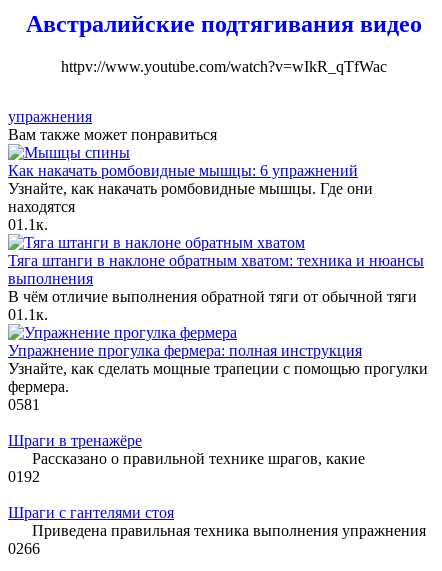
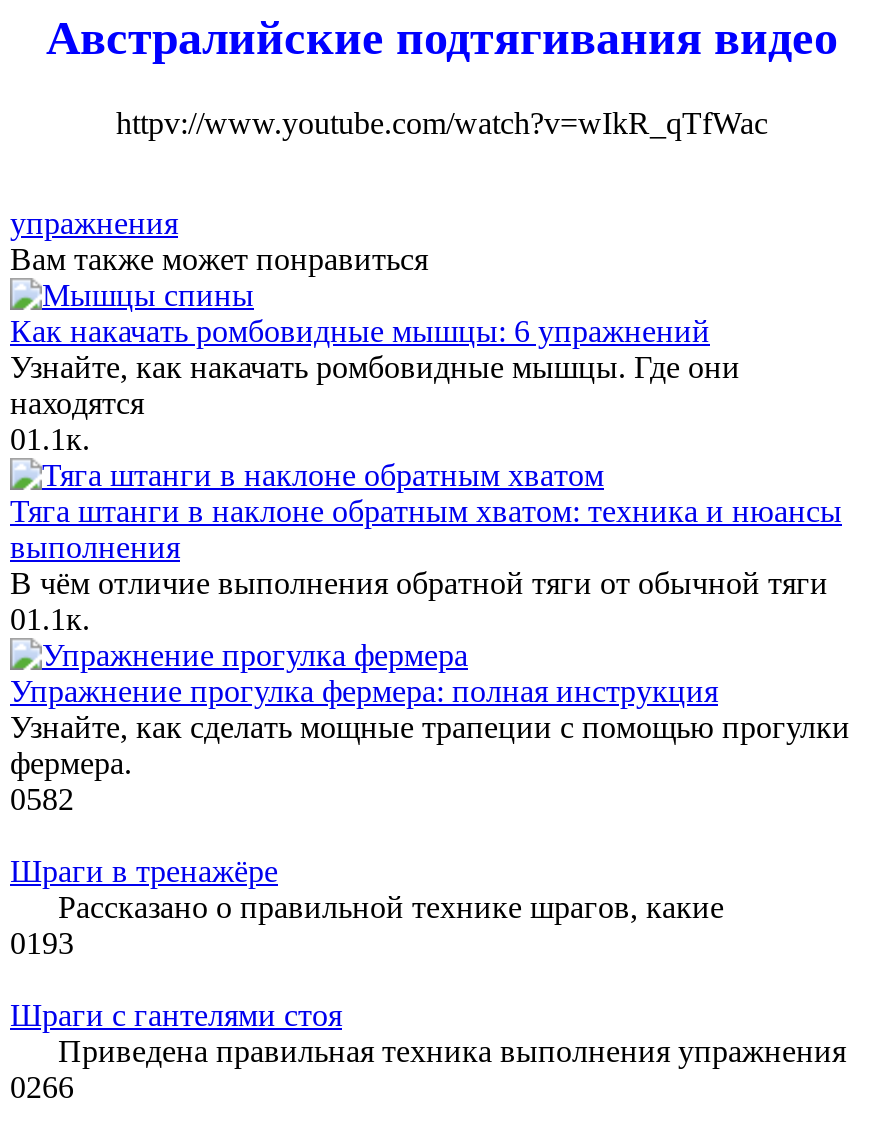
[8,396,40,413] 0581 -> [10,782,74,816] 0582
[8,468,40,485] 0192 -> [10,926,74,960] 0193

